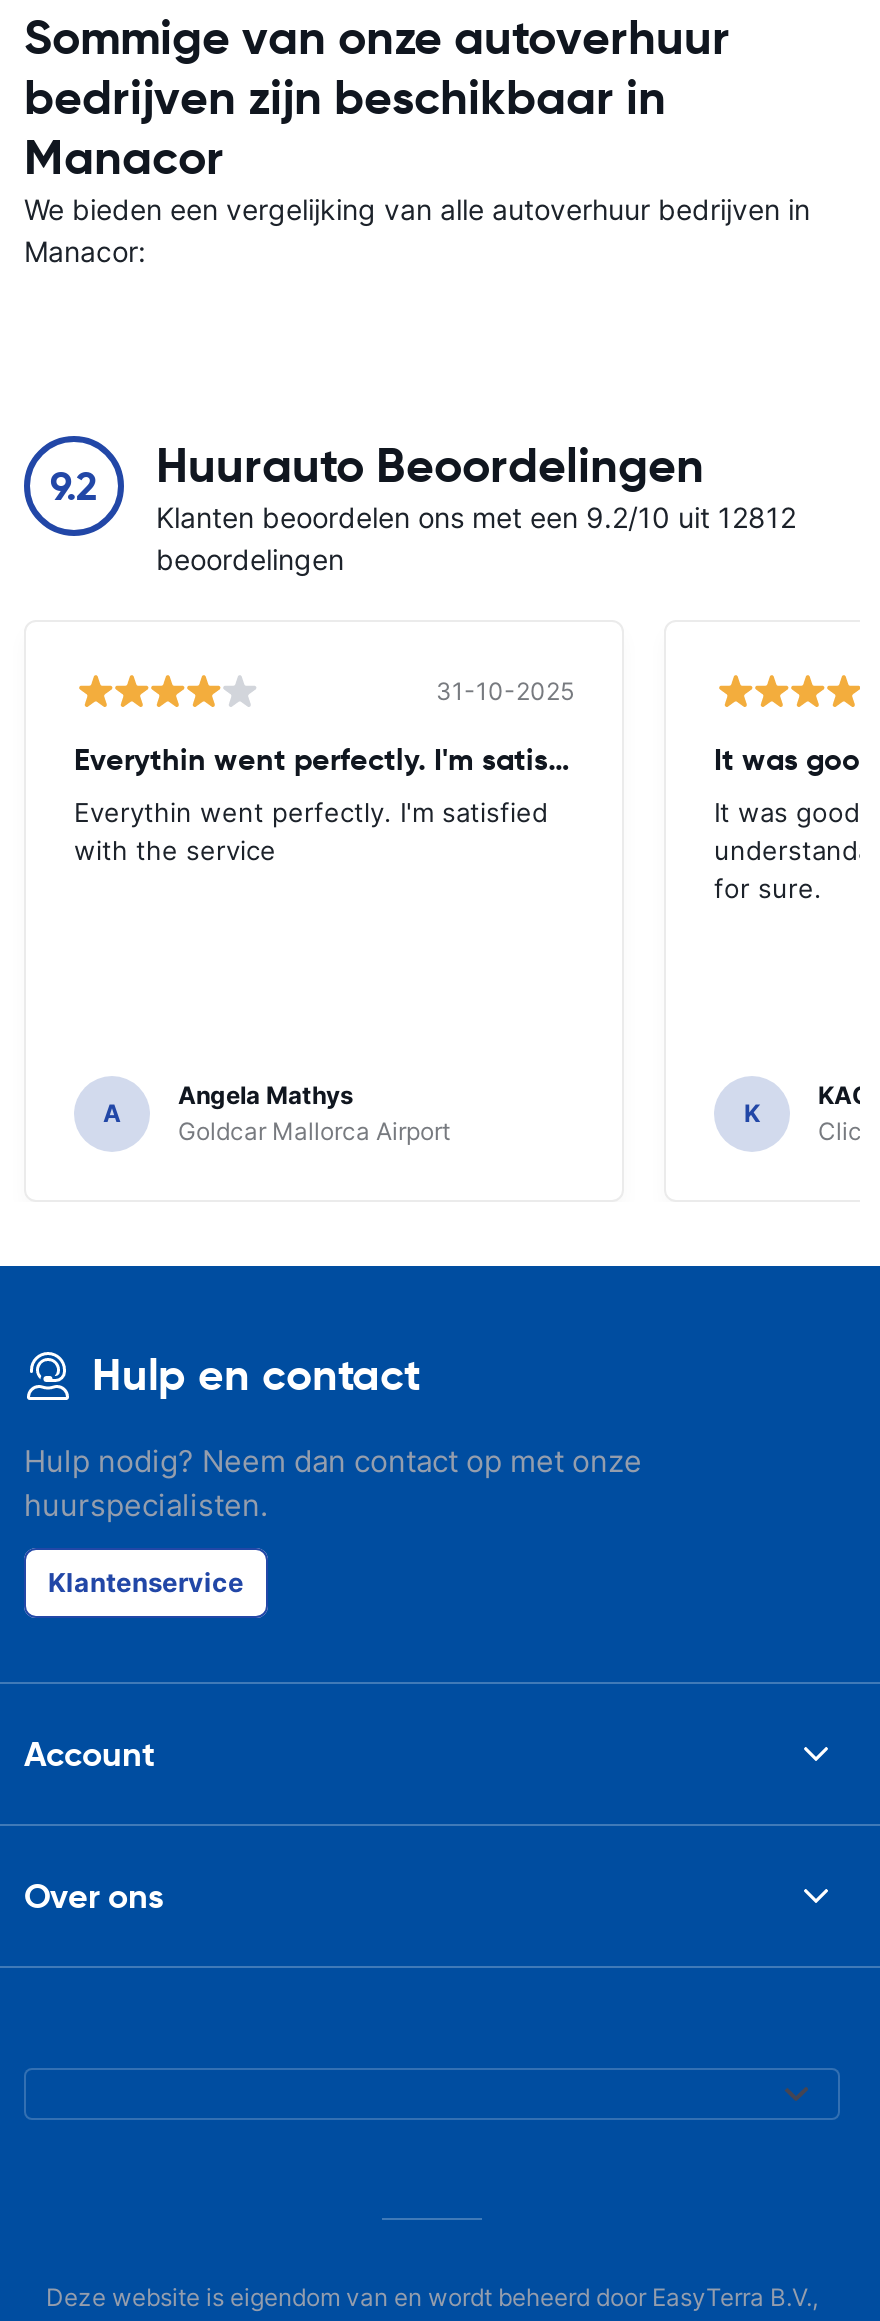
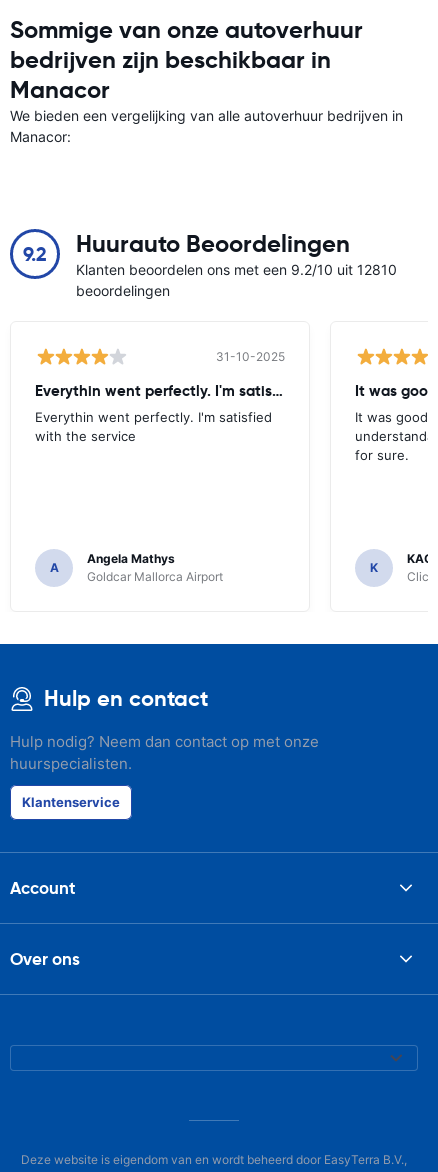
[156,500,796,534] Klanten beoordelen ons met een 9.2/10 uit 12812 -> [76,261,397,278] Klanten beoordelen ons met een 9.2/10 uit 12810

